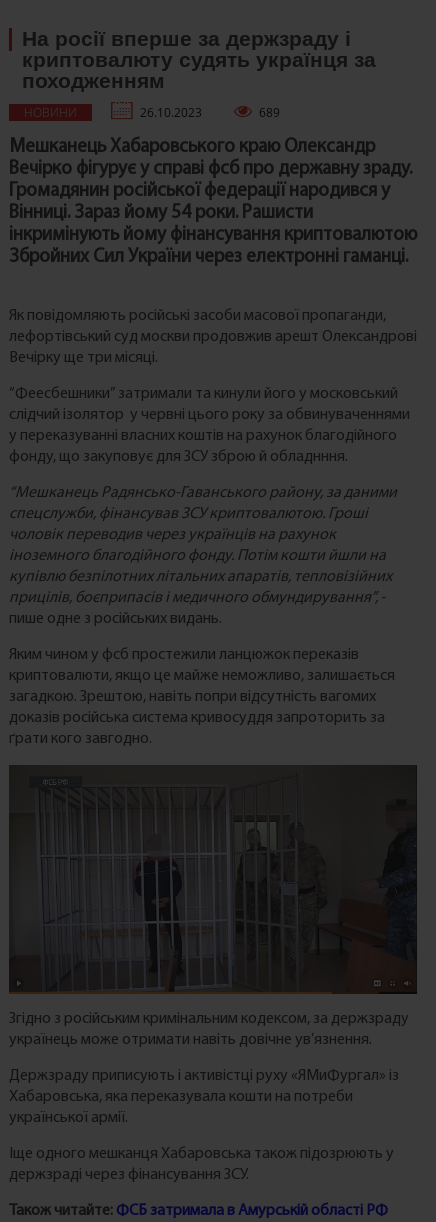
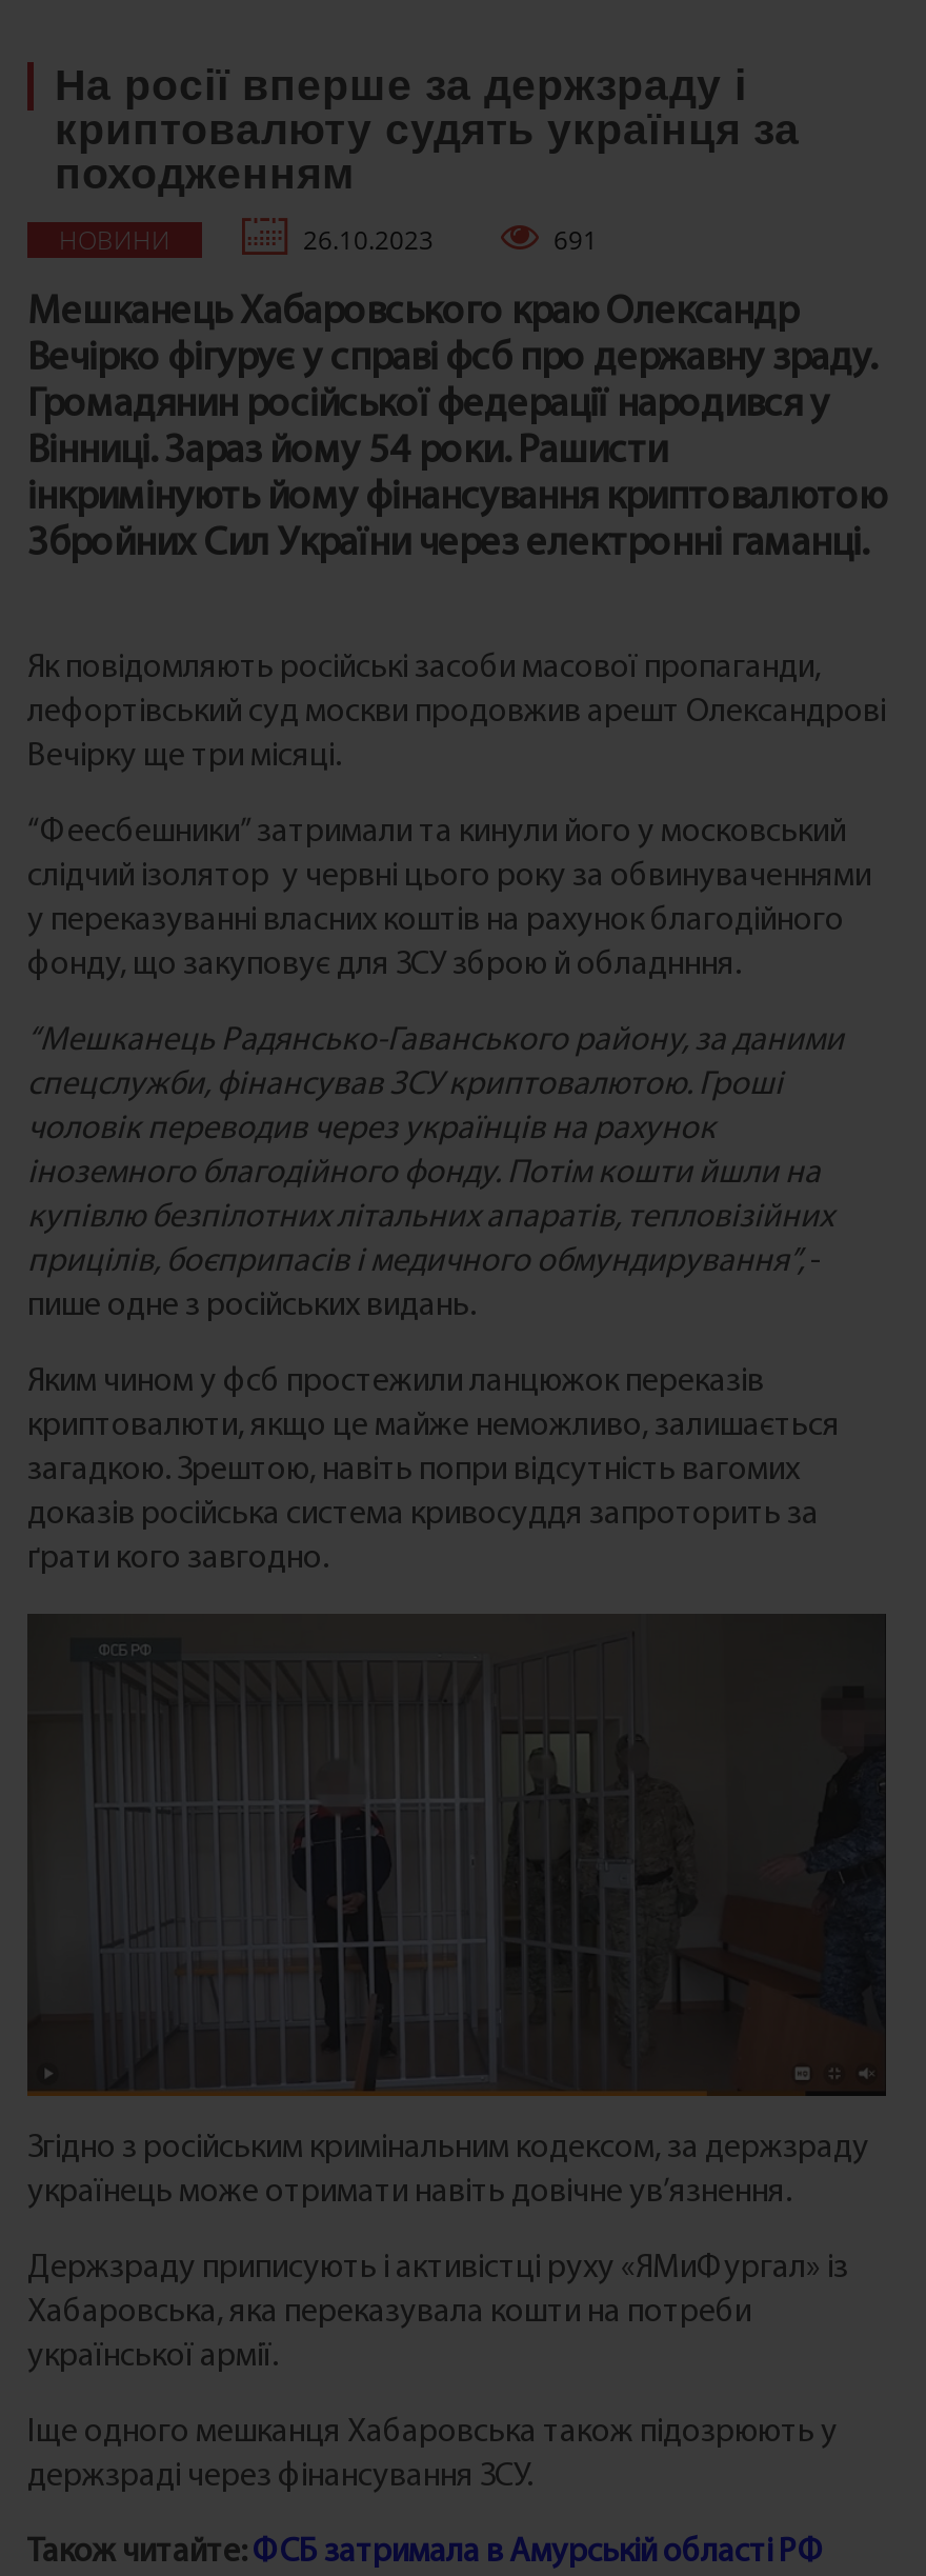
[259,104,280,121] 689 -> [553,222,598,258] 691

